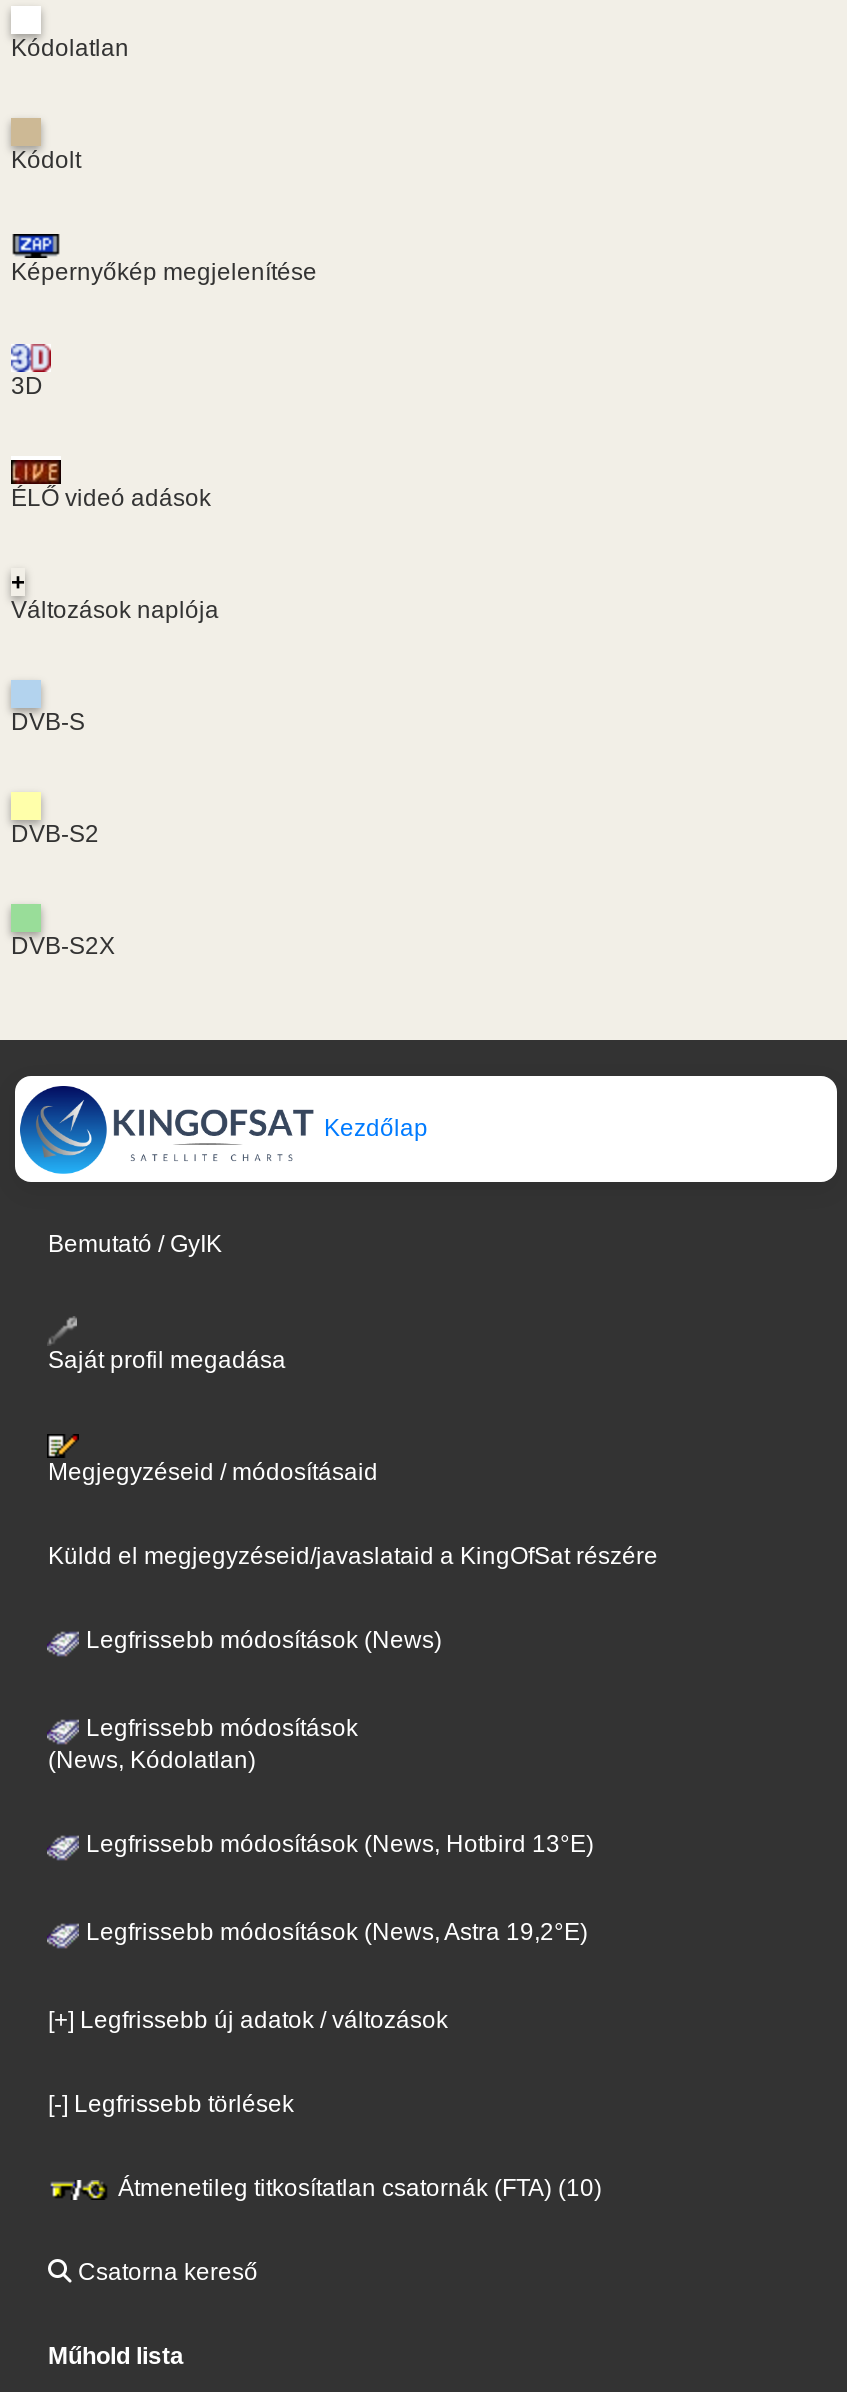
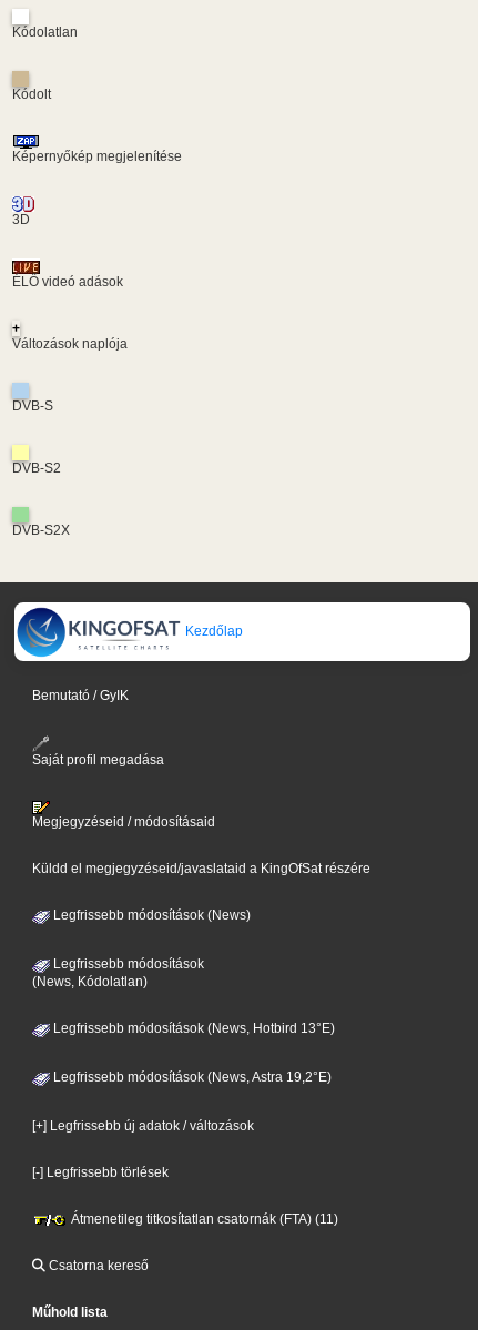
[112,2173,602,2201] Átmenetileg titkosítatlan csatornák (FTA) (10) -> [68,1211,339,1227] Átmenetileg titkosítatlan csatornák (FTA) (11)

